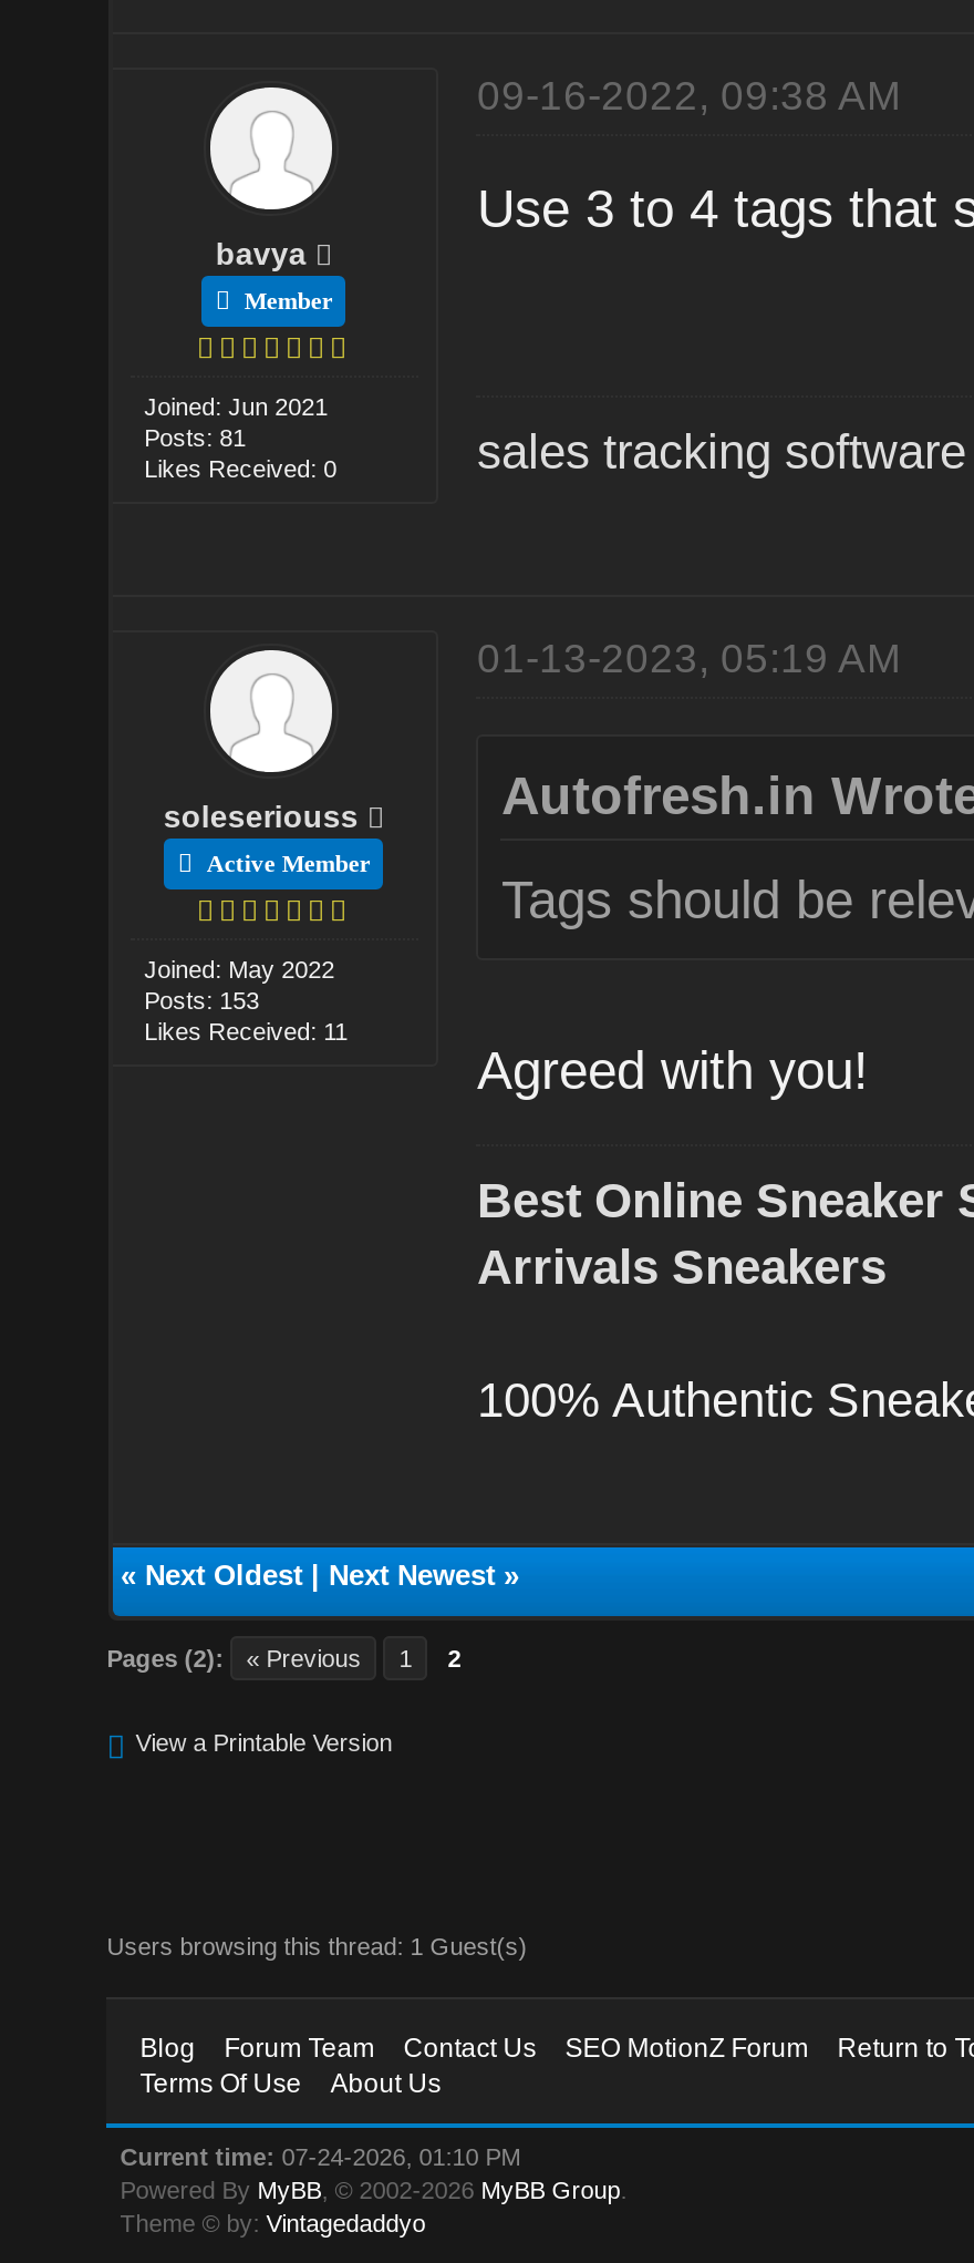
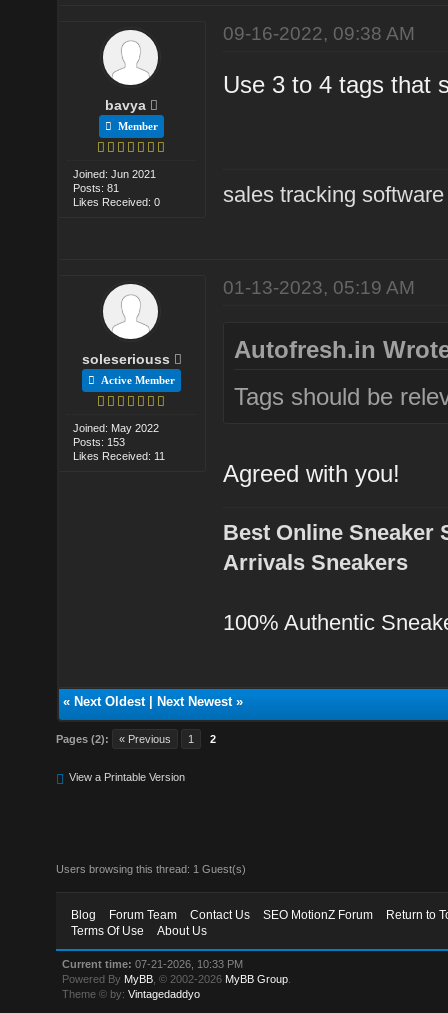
[120,2143,521,2170] Current time: 07-24-2026, 01:10 PM -> [62,958,243,970] Current time: 07-21-2026, 10:33 PM

